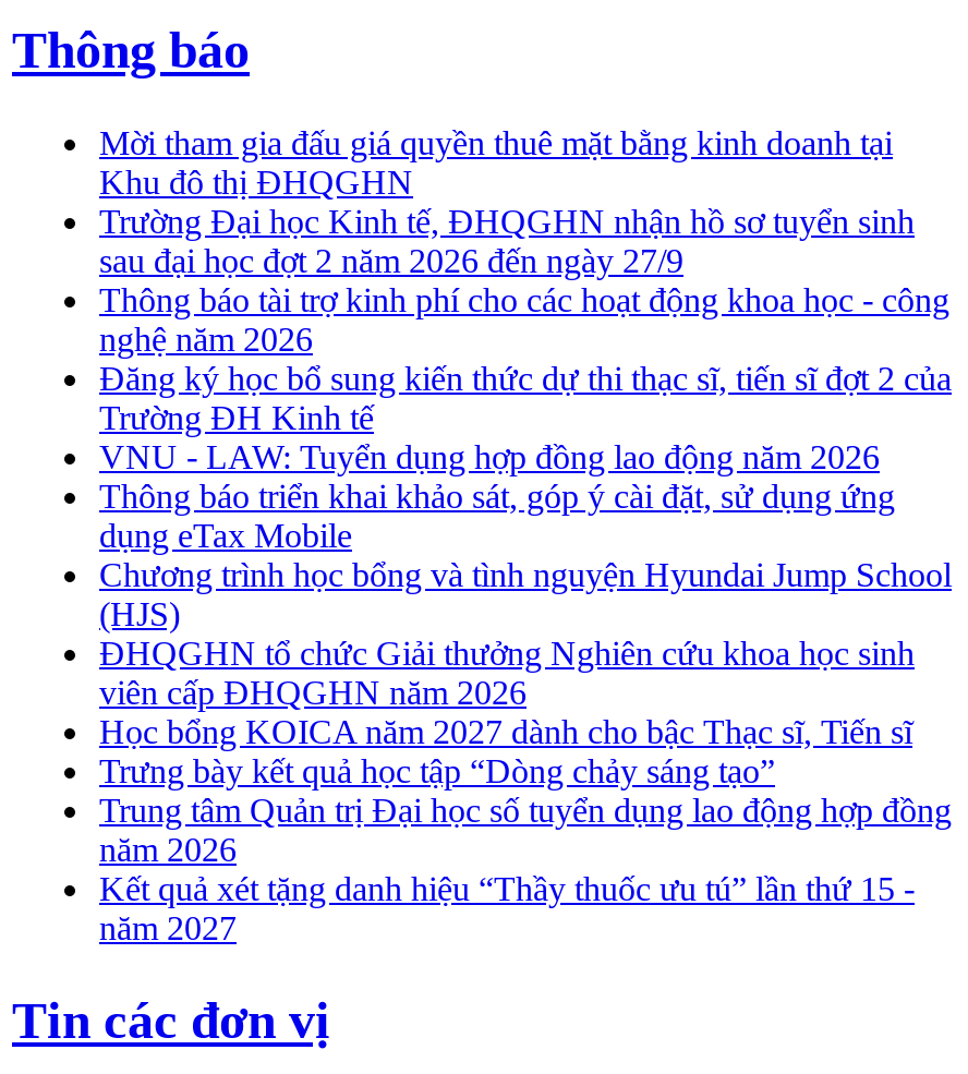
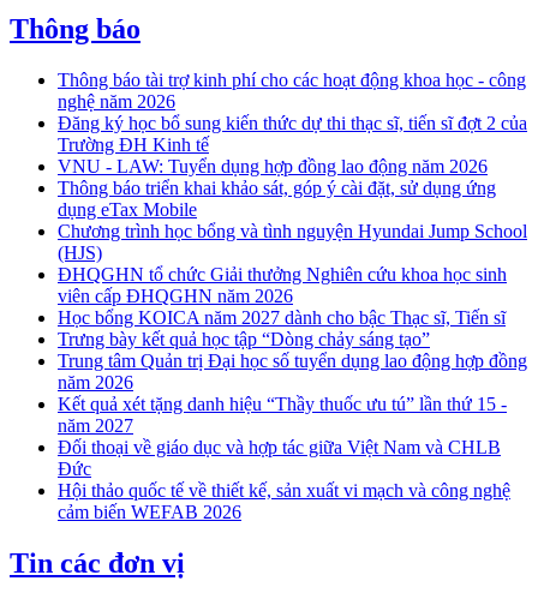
[99,125,915,280] Mời tham gia đấu giá quyền thuê mặt bằng kinh doanh tại | Khu đô thị ĐHQGHN | Trường Đại học Kinh tế, ĐHQGHN nhận hồ sơ tuyển sinh | sau đại học đợt 2 năm 2026 đến ngày 27/9 -> none
moved [99,282,952,947] -> [58,70,527,436]: Thông báo tài trợ kinh phí cho các hoạt động khoa học - công | nghệ năm 2026 | Đăng ký học bổ sung kiến thức dự thi thạc sĩ, tiến sĩ đợt 2 của | ... | Kết quả xét tặng danh hiệu “Thầy thuốc ưu tú” lần thứ 15 - | năm 2027
none -> [58,437,510,522] Đối thoại về giáo dục và hợp tác giữa Việt Nam và CHLB | Đức | Hội thảo quốc tế về thiết kế, sản xuất vi mạch và công nghệ | cảm biến WEFAB 2026

